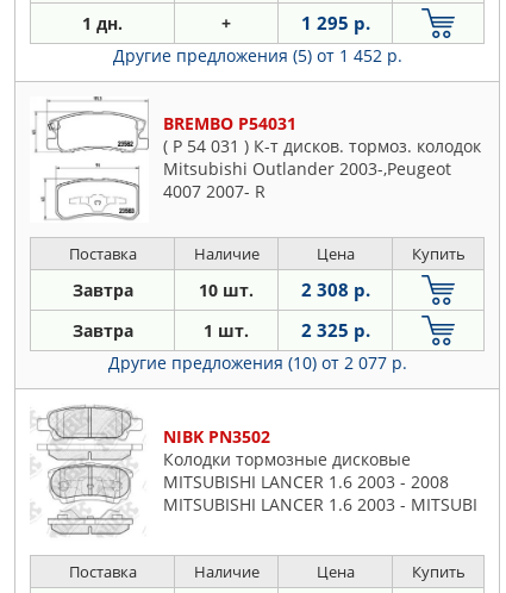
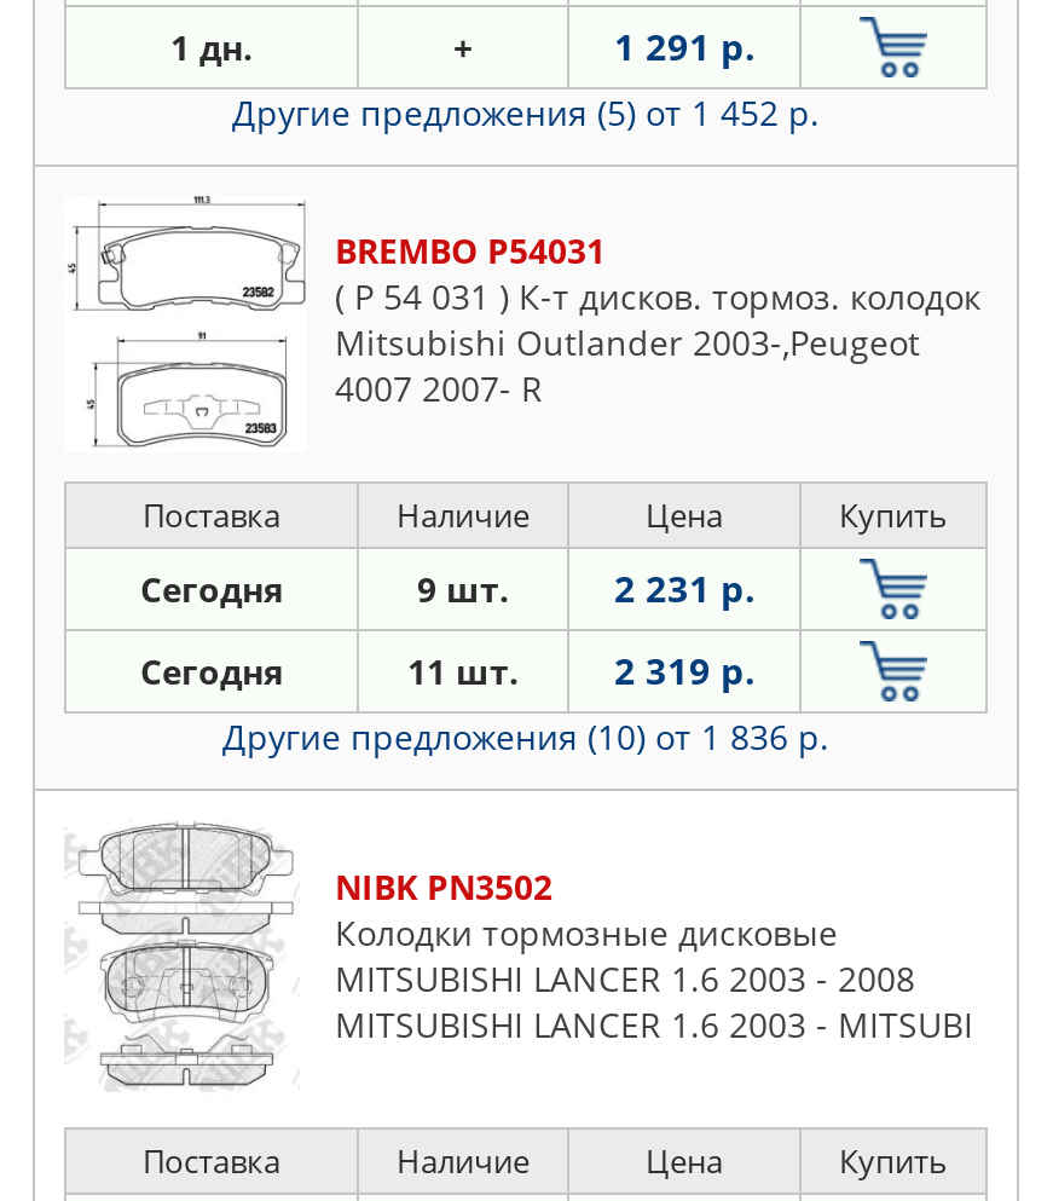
[301,11,370,34] 1 295 р. -> [614,22,754,70] 1 291 р.
[72,277,370,301] Завтра | 10 шт. | 2 308 р. -> [140,563,754,611] Сегодня | 9 шт. | 2 231 р.
[72,318,407,374] Завтра | 1 шт. | 2 325 р. | Другие предложения (10) от 2 077 р. -> [140,645,829,759] Сегодня | 11 шт. | 2 319 р. | Другие предложения (10) от 1 836 р.

